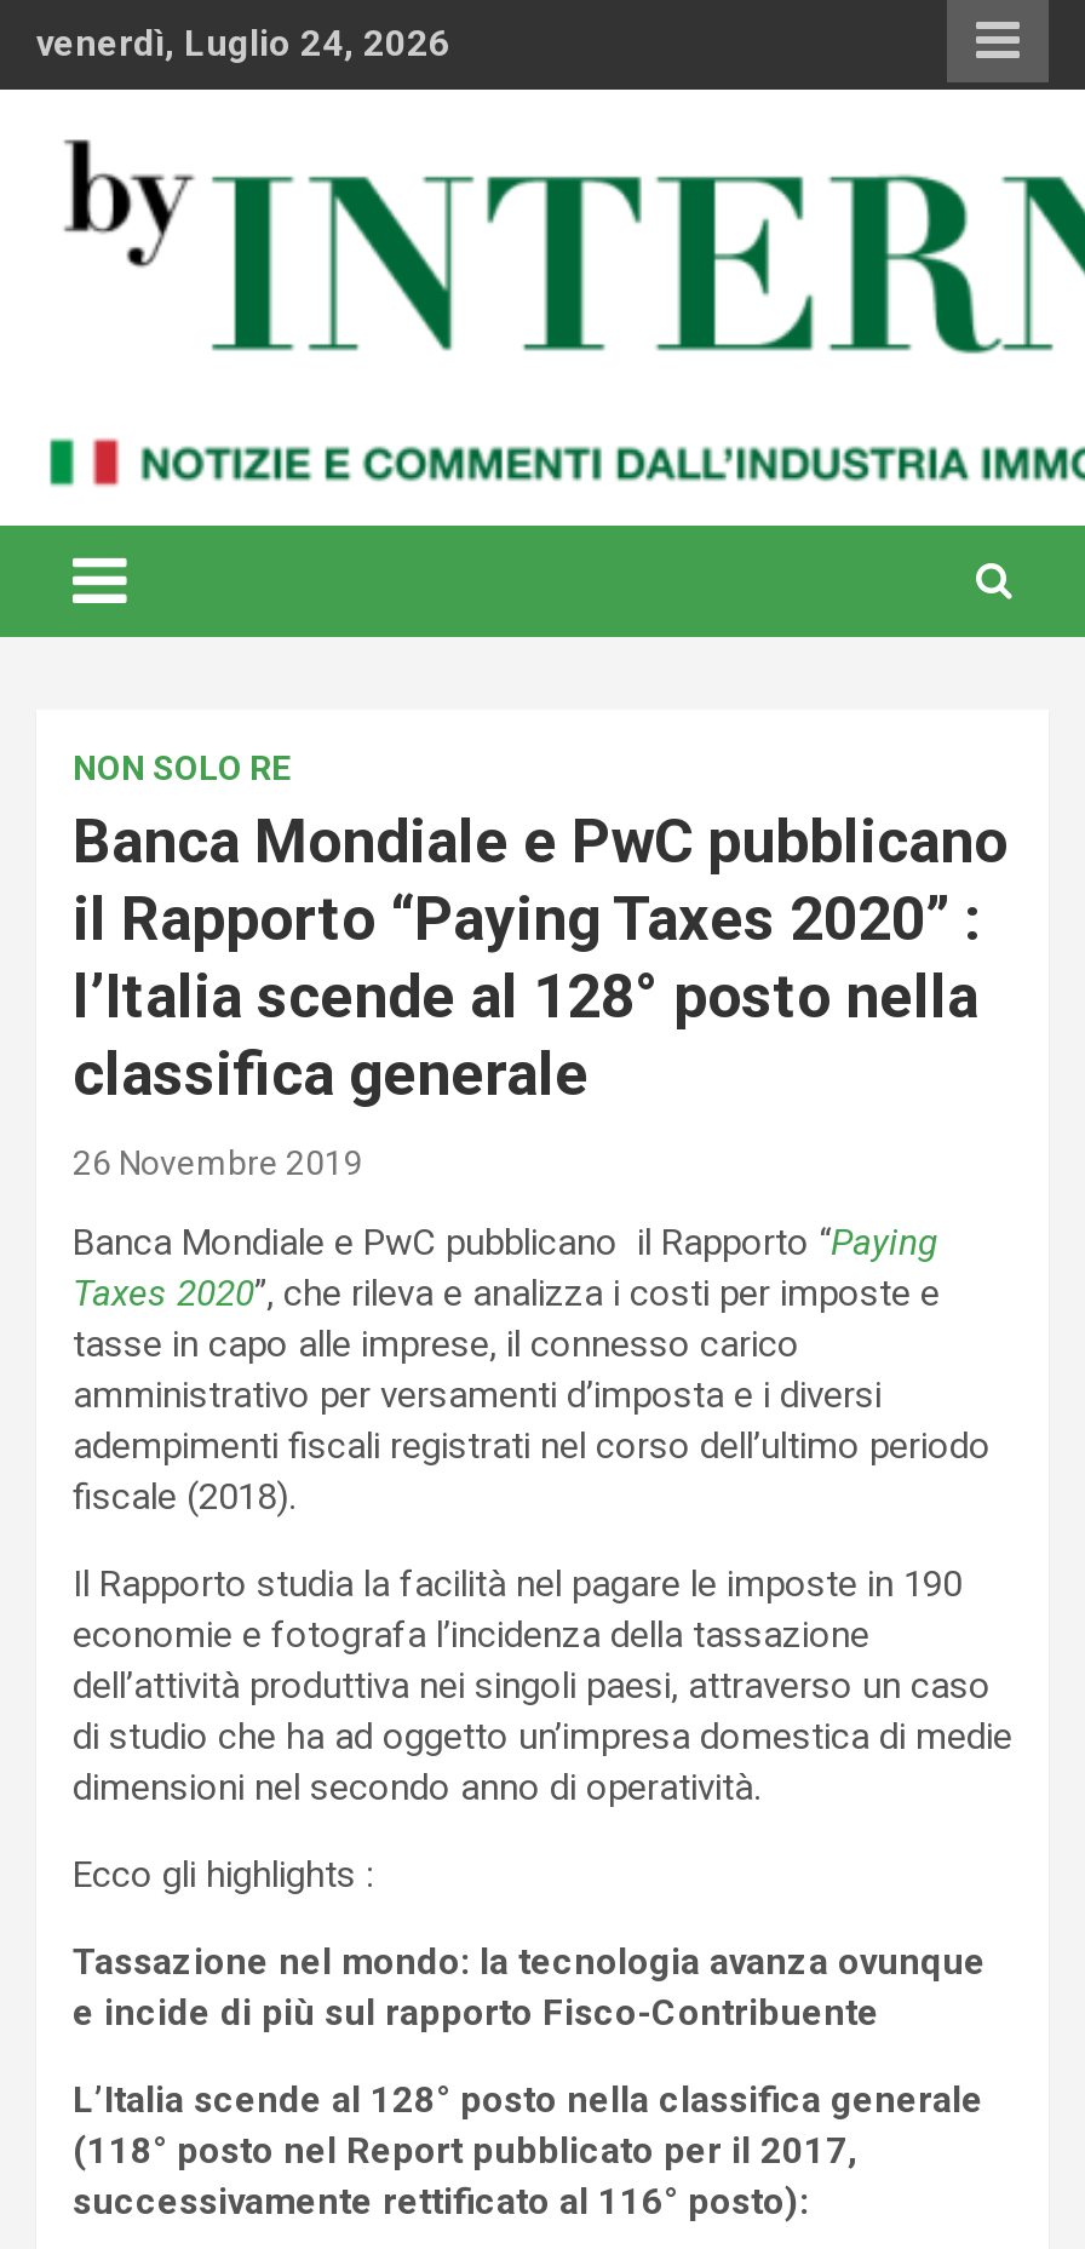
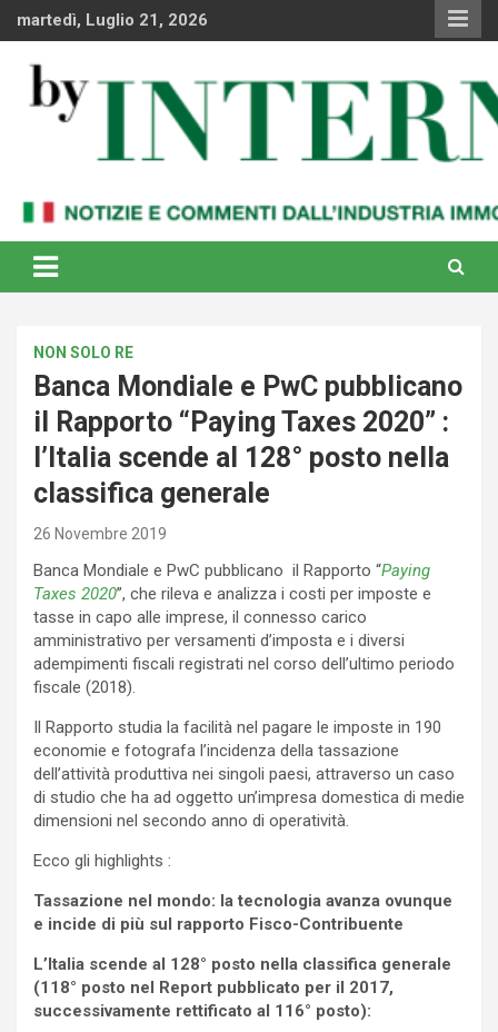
[36,22,450,65] venerdì, Luglio 24, 2026 -> [17,10,208,30] martedì, Luglio 21, 2026

